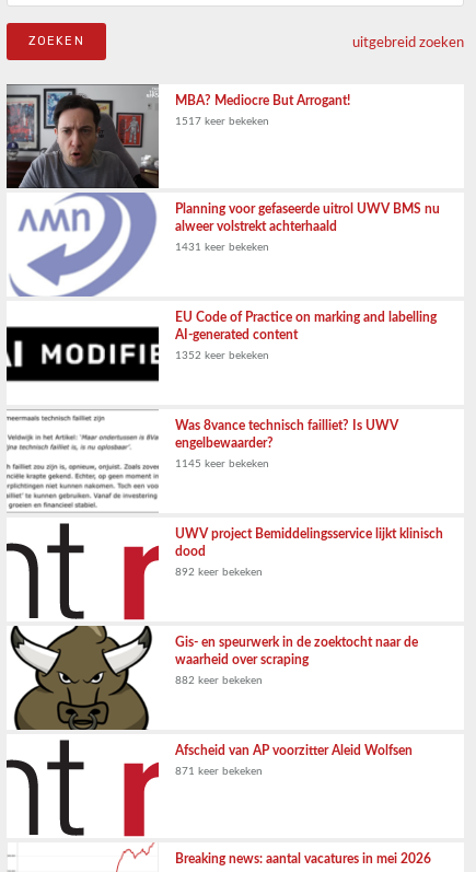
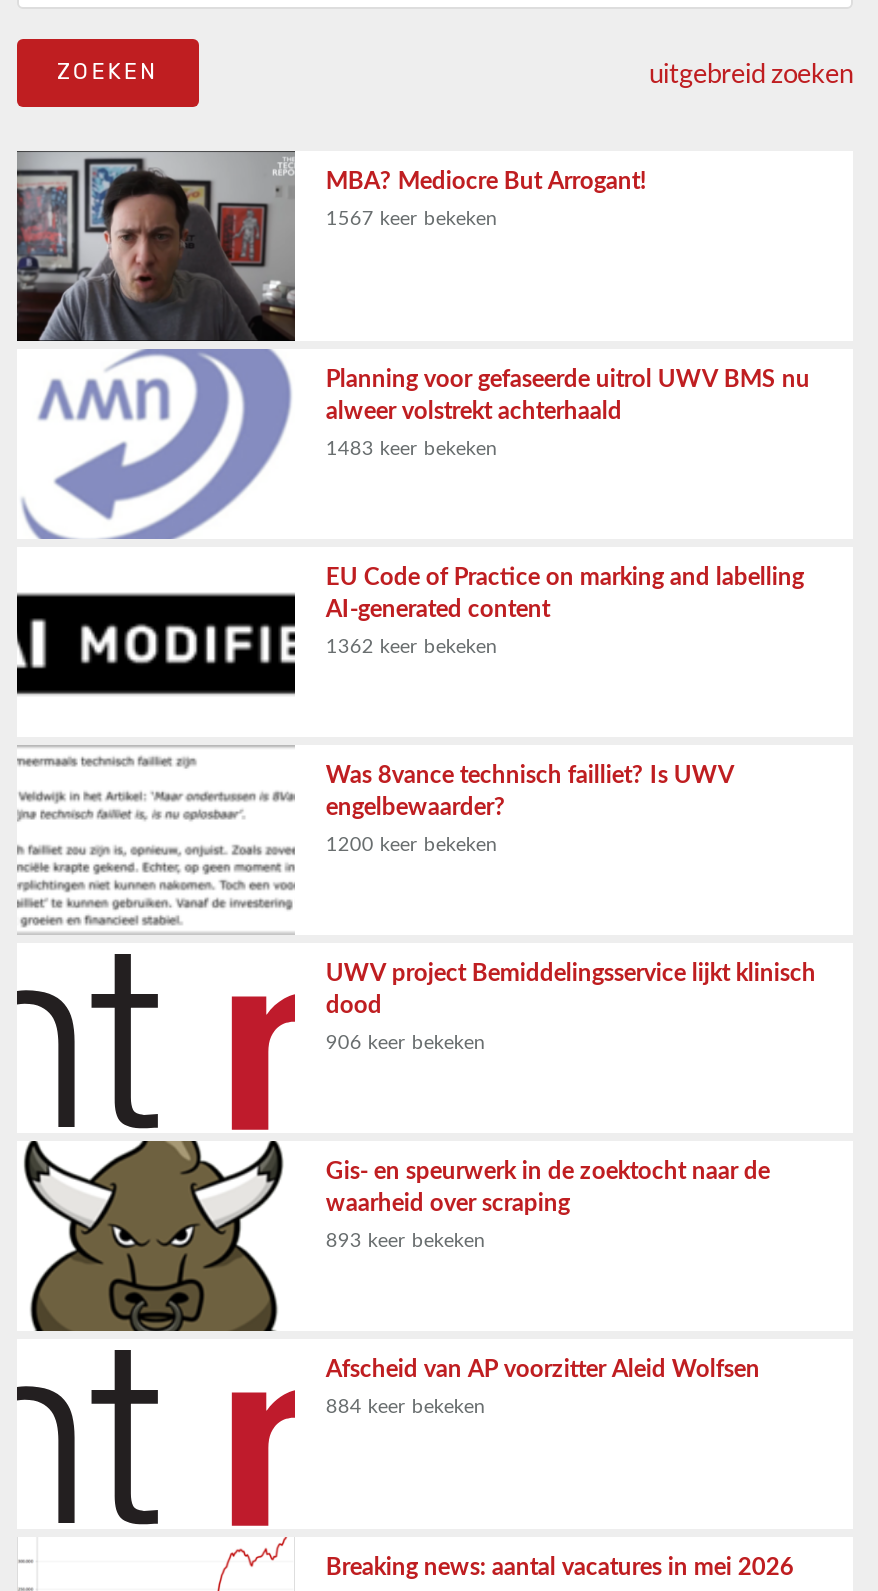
[175,116,270,127] 1517 keer bekeken -> [326,209,498,229] 1567 keer bekeken
[175,242,270,253] 1431 keer bekeken -> [326,439,498,459] 1483 keer bekeken
[175,350,270,361] 1352 keer bekeken -> [326,637,498,657] 1362 keer bekeken
[175,458,270,469] 1145 keer bekeken -> [326,835,498,855] 1200 keer bekeken
[175,567,263,578] 892 keer bekeken -> [326,1033,486,1053] 906 keer bekeken
[175,675,263,686] 882 keer bekeken -> [326,1231,486,1251] 893 keer bekeken
[175,766,263,777] 871 keer bekeken -> [326,1397,486,1417] 884 keer bekeken

